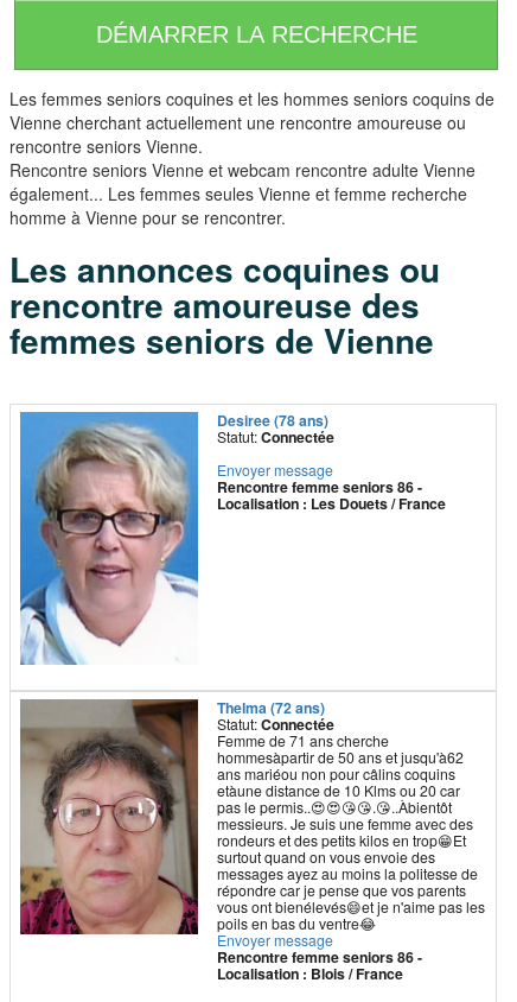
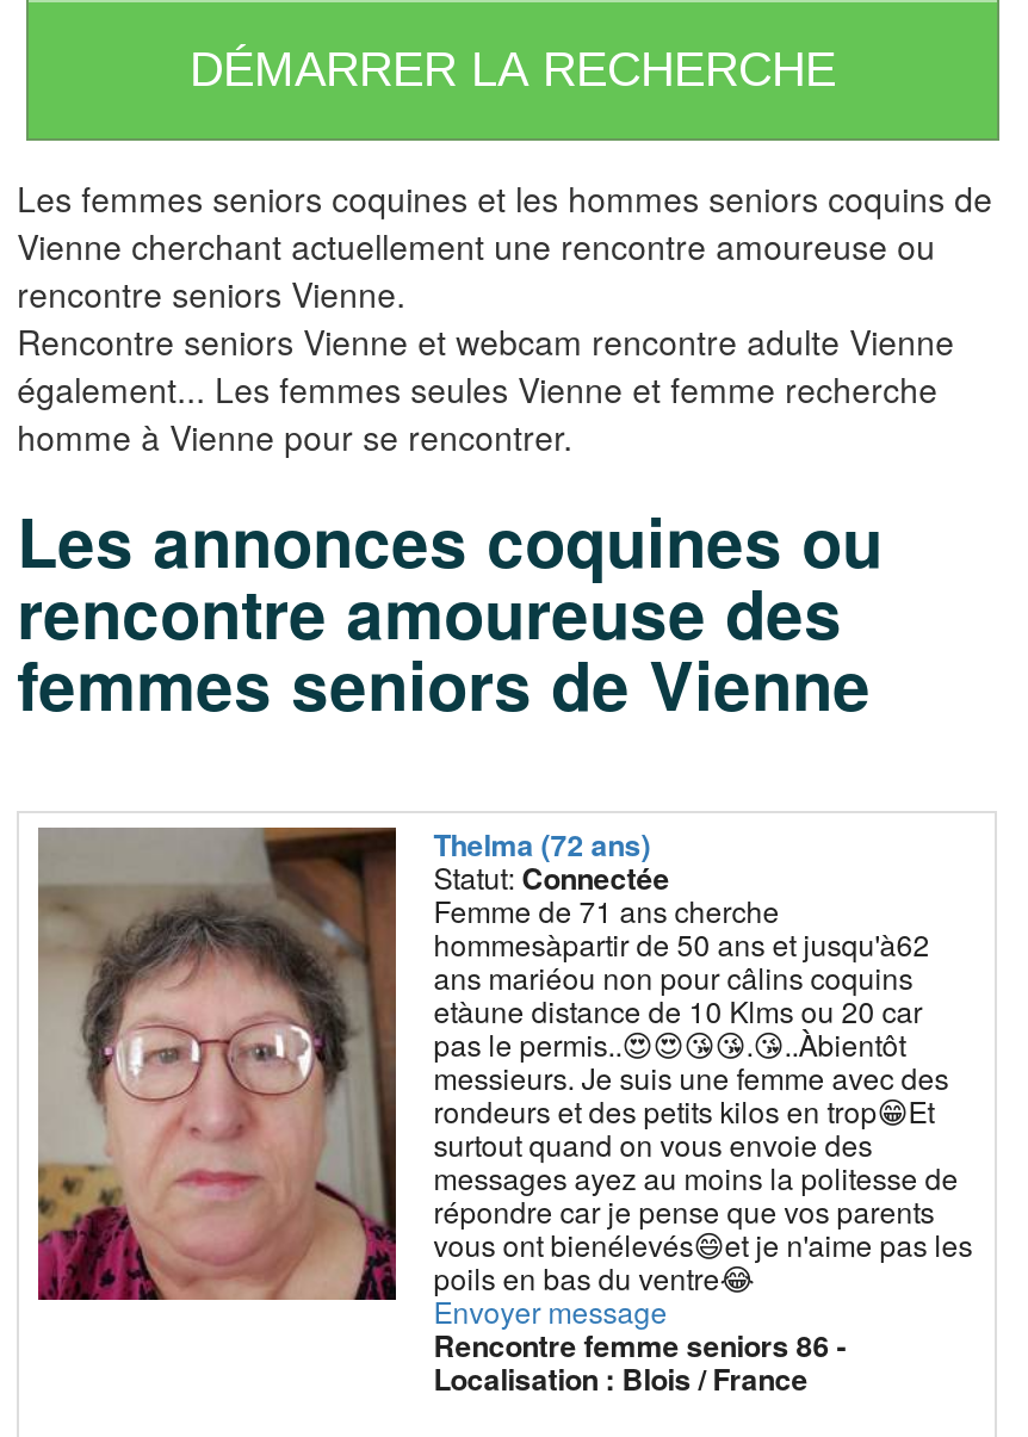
[19,410,446,666] [image] | Desiree (78 ans) | Statut:Connectée | Envoyer message | Rencontre femme seniors 86 - | Localisation : Les Douets / France -> none

